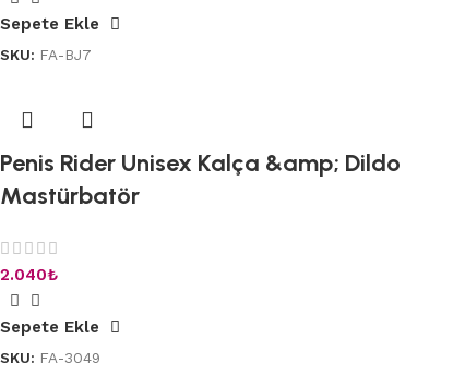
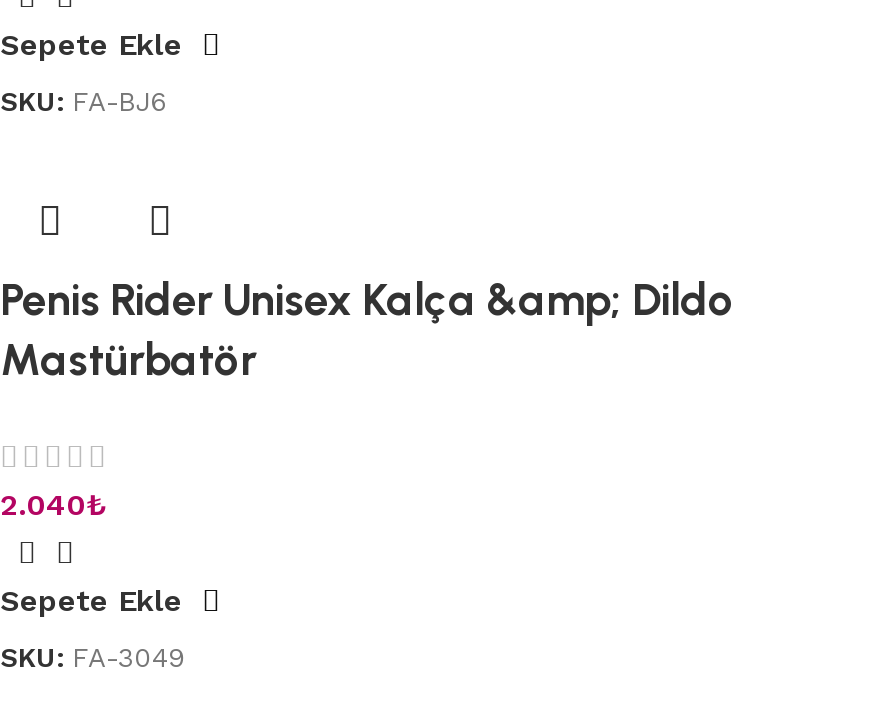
[0,46,92,63] SKU: FA-BJ7 -> [0,85,166,117] SKU: FA-BJ6

